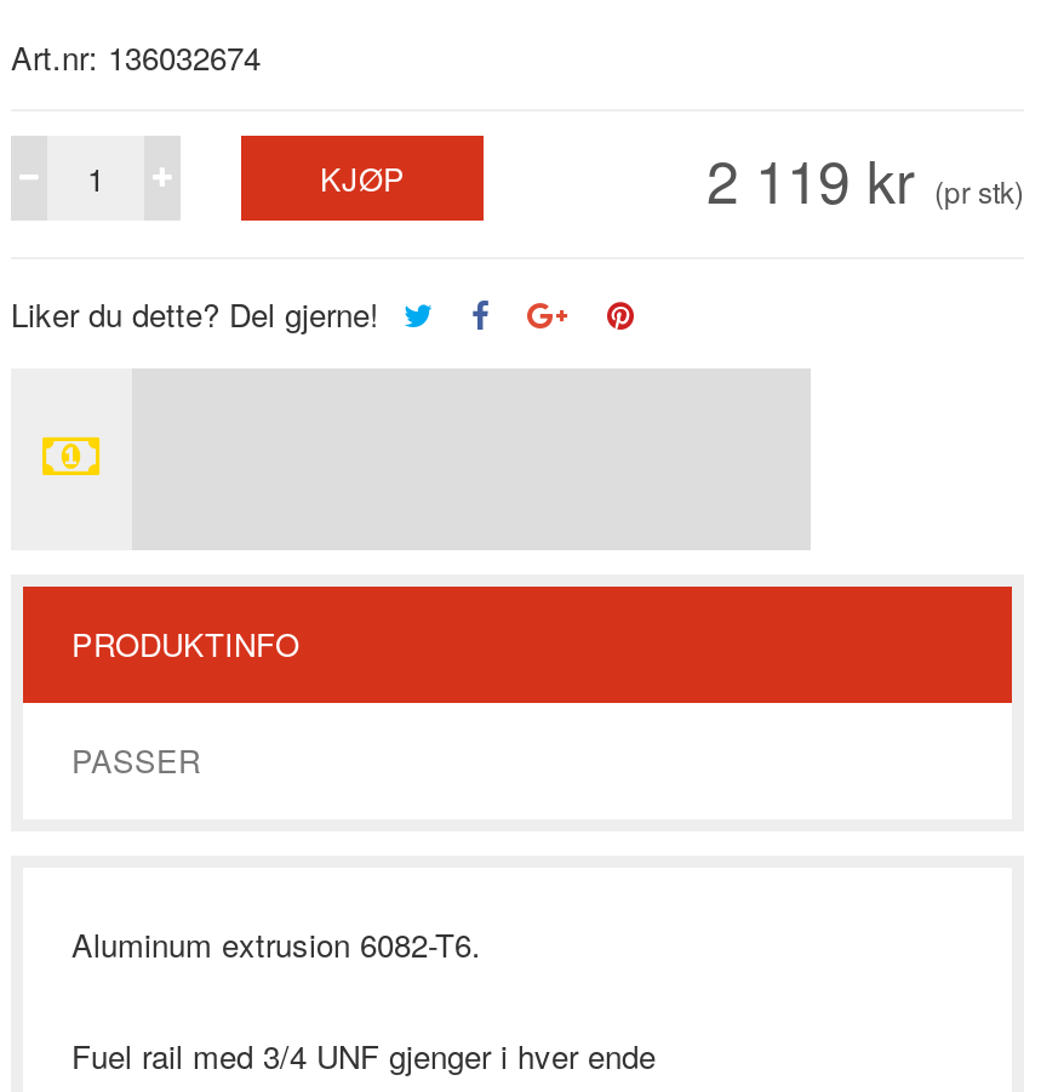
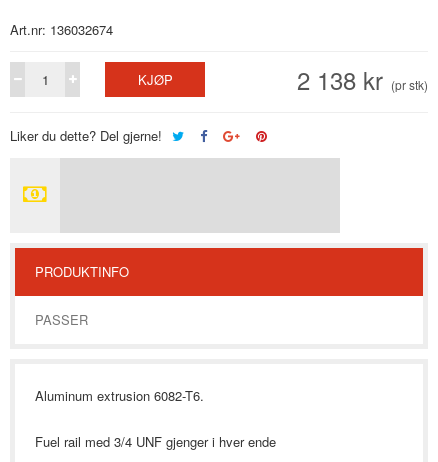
[707,136,1024,221] 2 119 kr (pr stk) -> [297,62,428,97] 2 138 kr (pr stk)

